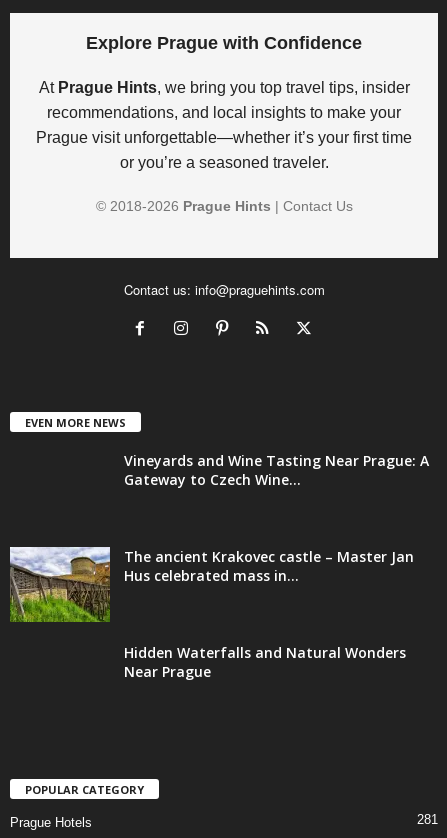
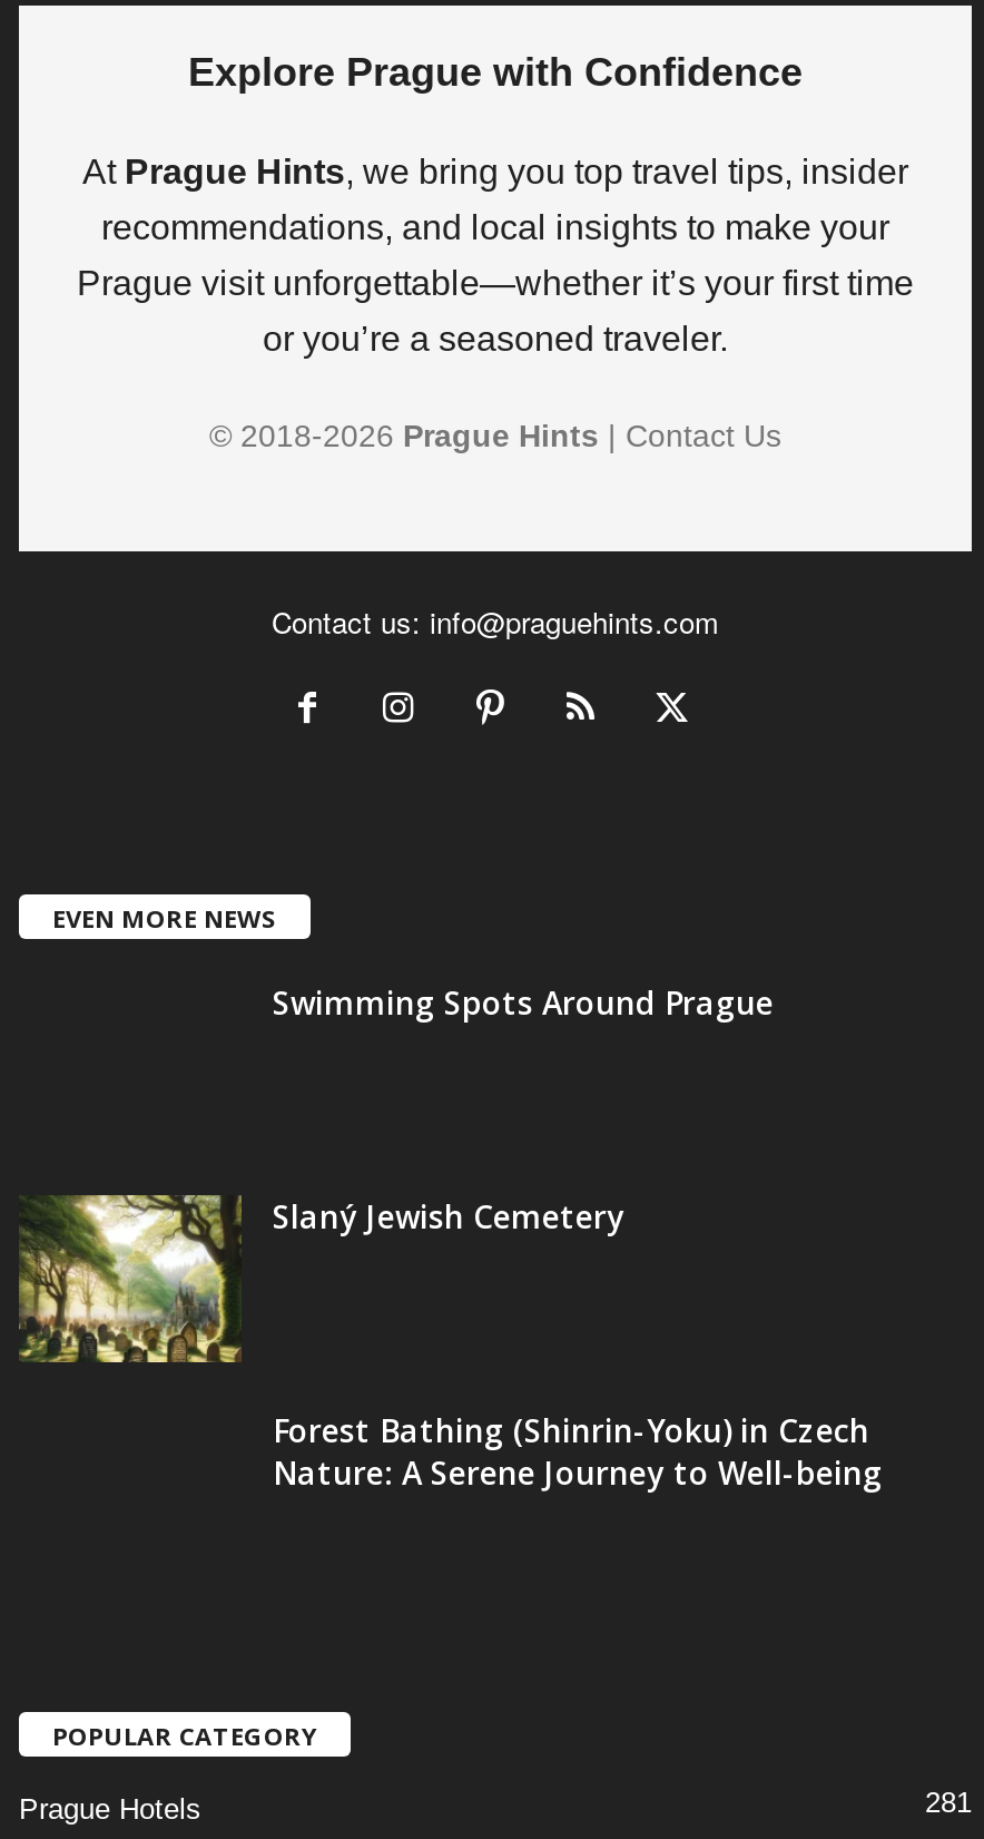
[124,451,429,489] Vineyards and Wine Tasting Near Prague: A | Gateway to Czech Wine... -> [273,981,774,1023] Swimming Spots Around Prague
[9,546,414,623] [image] | The ancient Krakovec castle – Master Jan | Hus celebrated mass in... -> [19,1194,624,1366] [image] | Slaný Jewish Cemetery
[124,643,406,681] Hidden Waterfalls and Natural Wonders | Near Prague -> [273,1409,883,1493] Forest Bathing (Shinrin-Yoku) in Czech | Nature: A Serene Journey to Well-being

